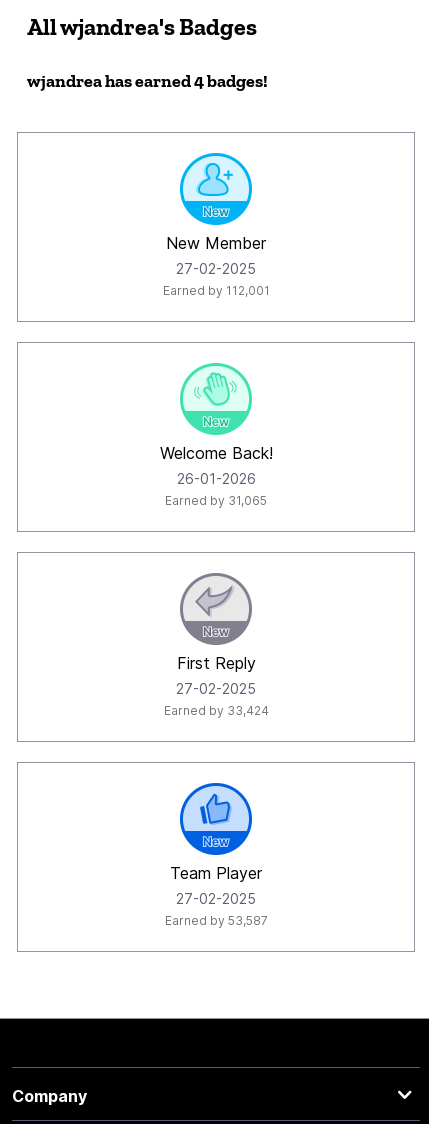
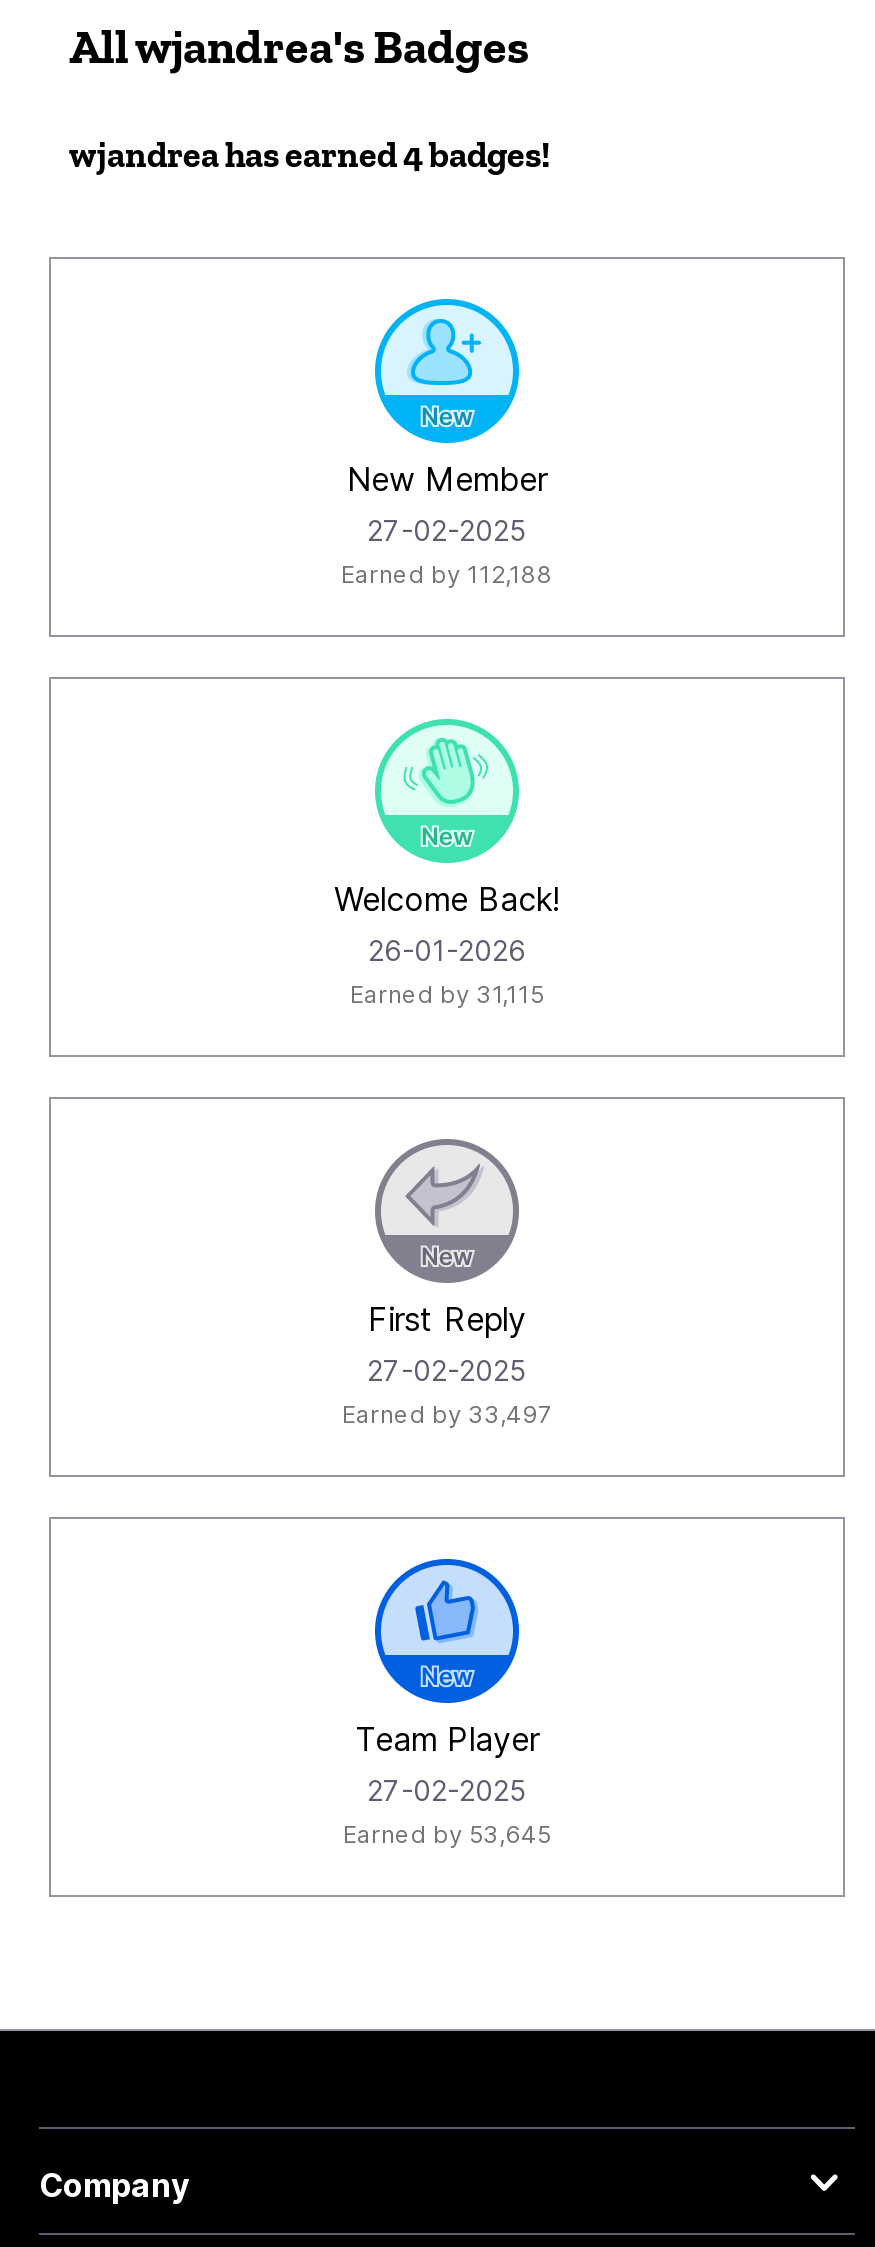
[162,283,269,298] Earned by 112,001 -> [341,559,553,589] Earned by 112,188
[165,493,267,508] Earned by 31,065 -> [350,979,544,1009] Earned by 31,115
[163,703,268,718] Earned by 33,424 -> [342,1399,552,1429] Earned by 33,497
[164,913,267,928] Earned by 53,587 -> [343,1819,551,1849] Earned by 53,645

